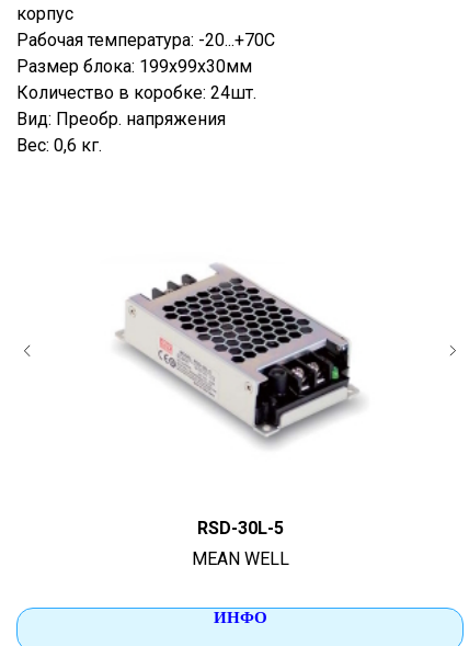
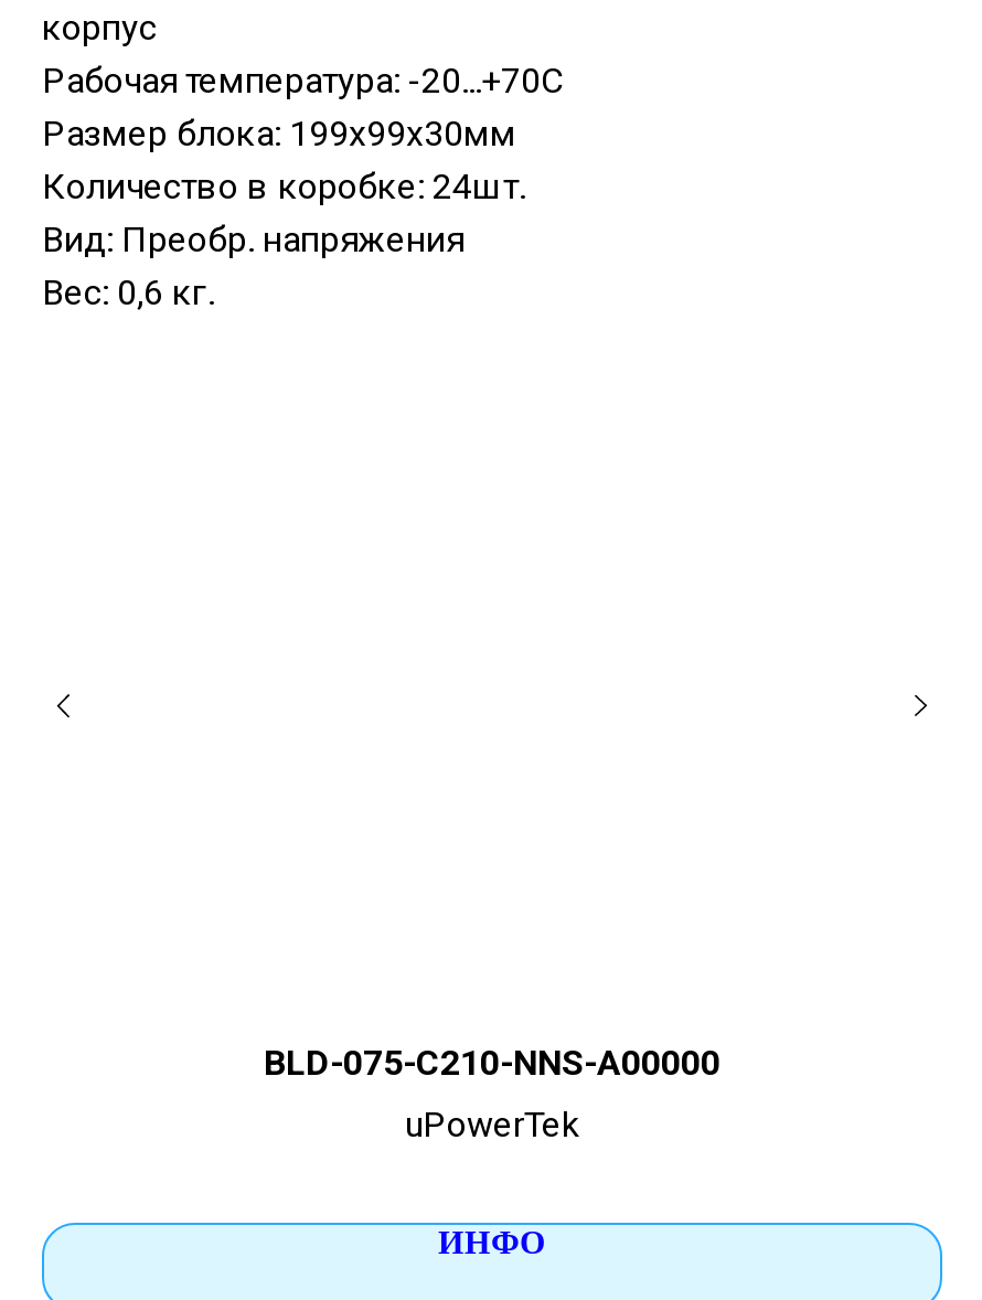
[115,263,361,447] [image] -> none
[197,518,283,539] RSD-30L-5 -> [264,1042,721,1084] BLD-075-C210-NNS-A00000
[191,549,289,570] MEAN WELL -> [405,1104,579,1146] uPowerTek

